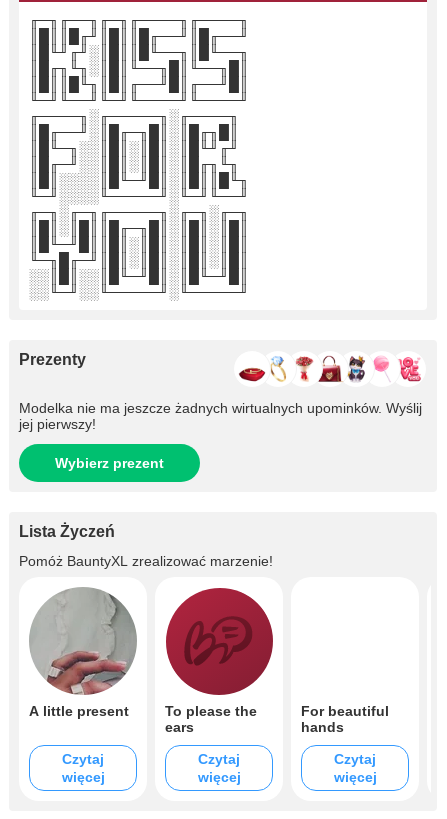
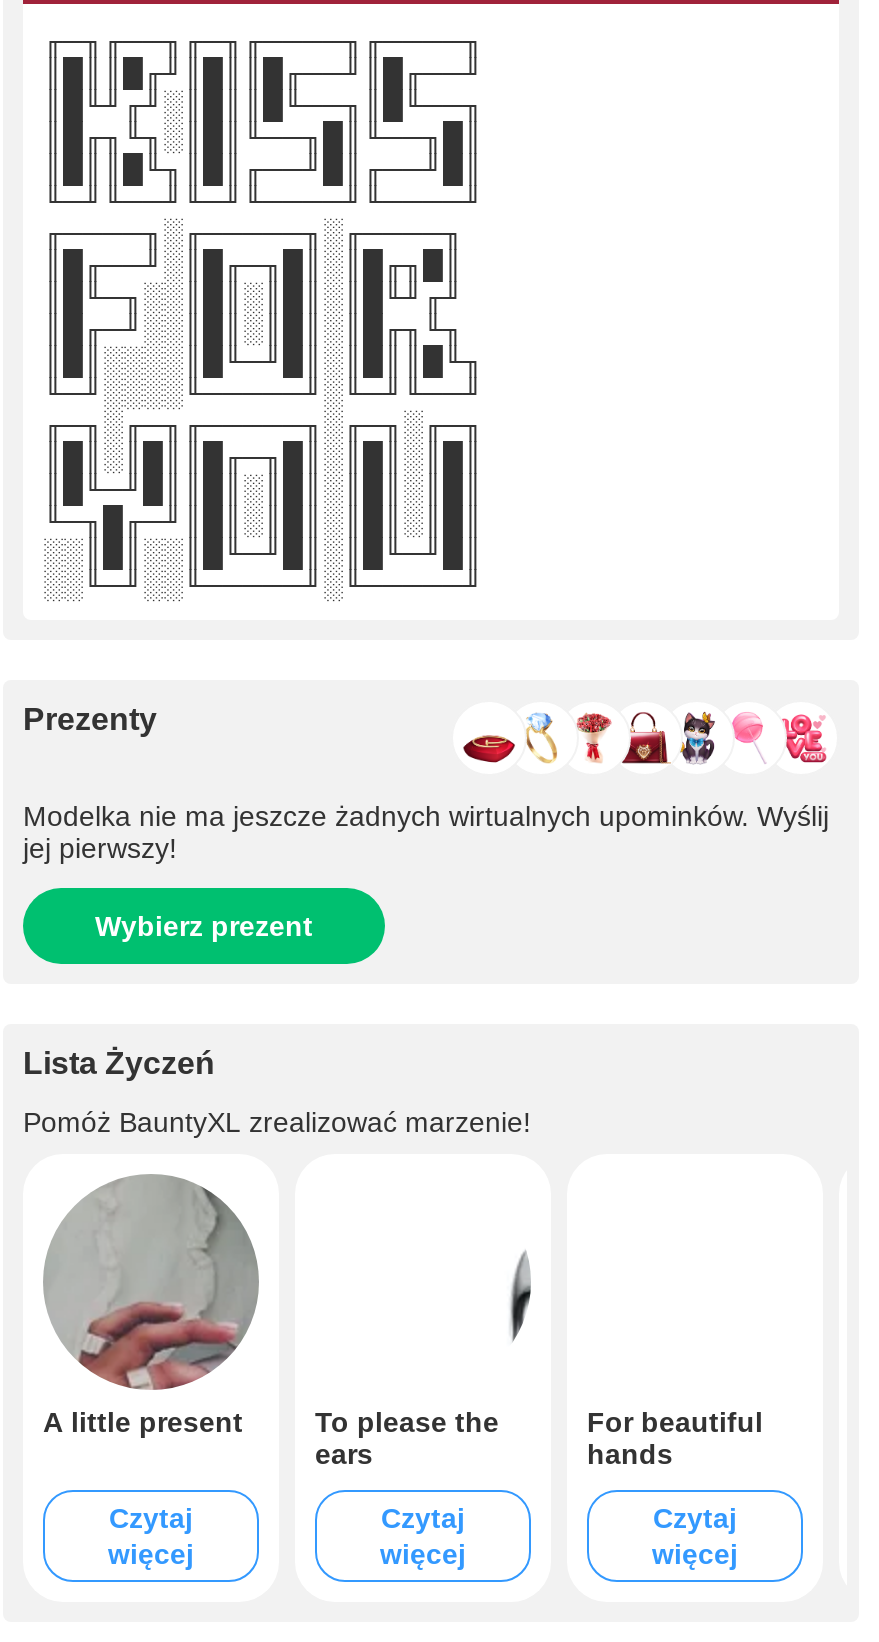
[165,587,273,696] [image] -> none

